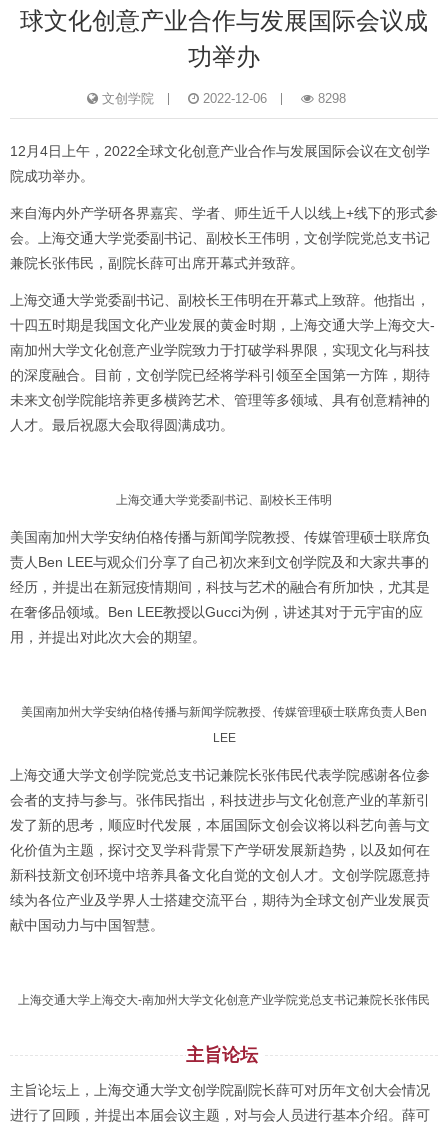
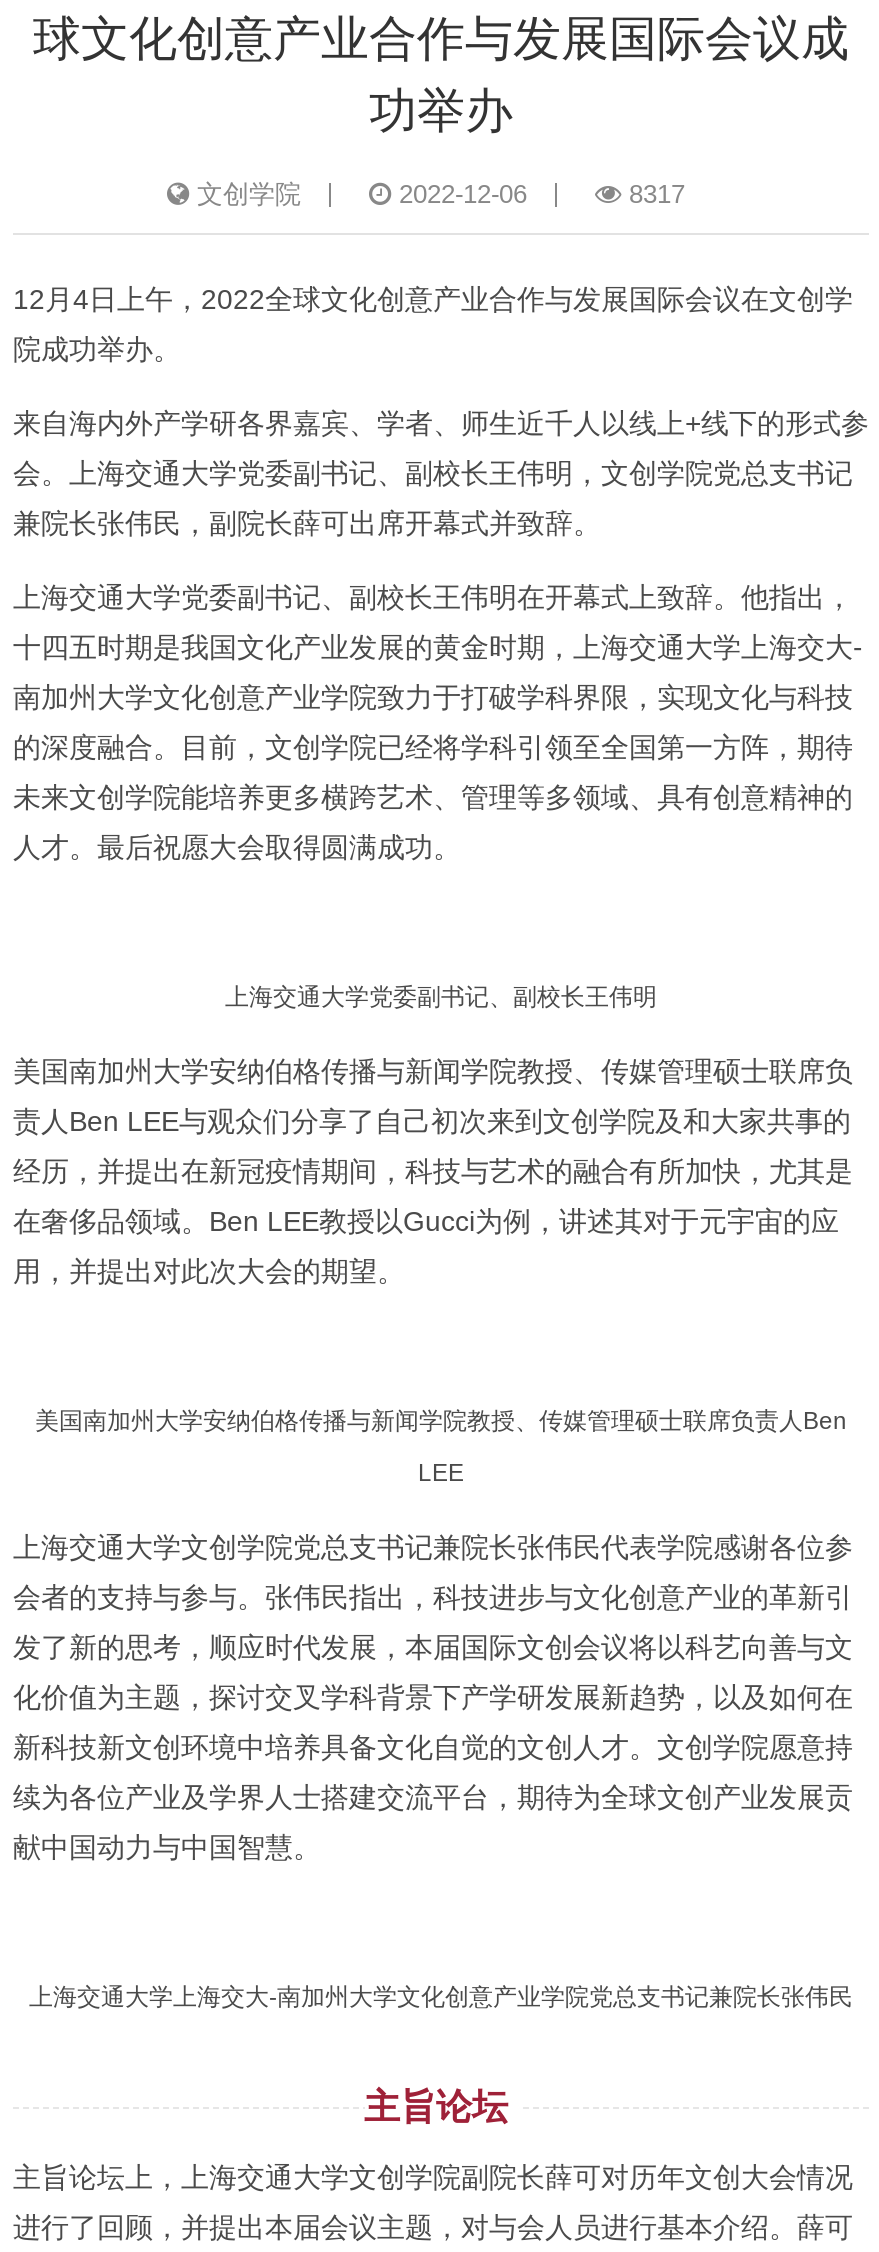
[318,91,346,106] 8298 -> [629,179,685,209] 8317

